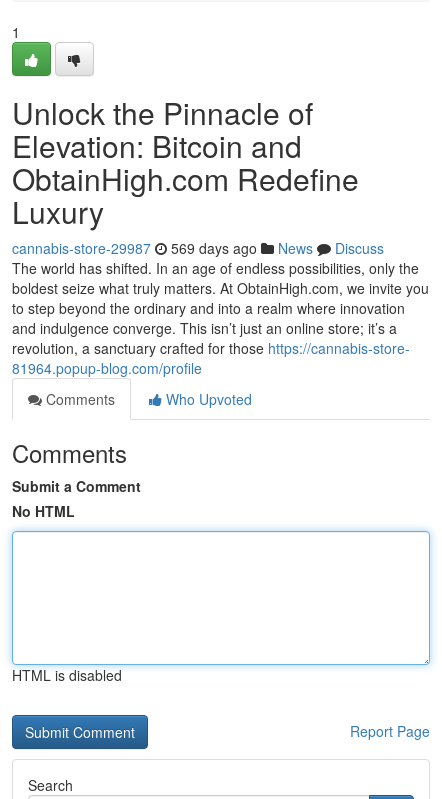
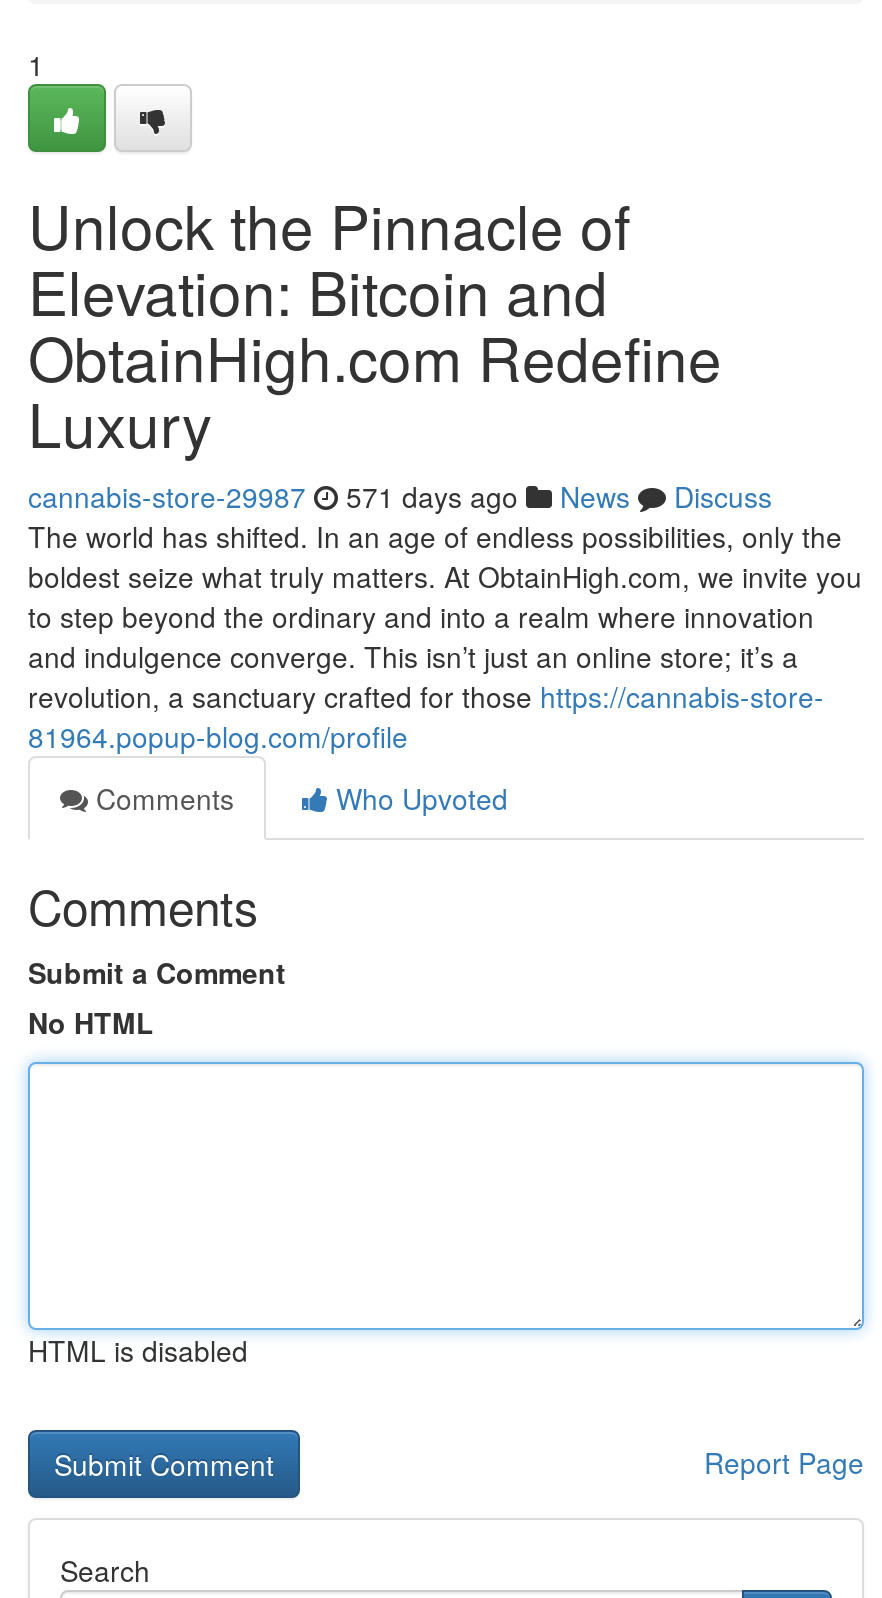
[12,238,384,258] cannabis-store-29987 569 days ago News Discuss -> [28,476,772,516] cannabis-store-29987 571 days ago News Discuss

